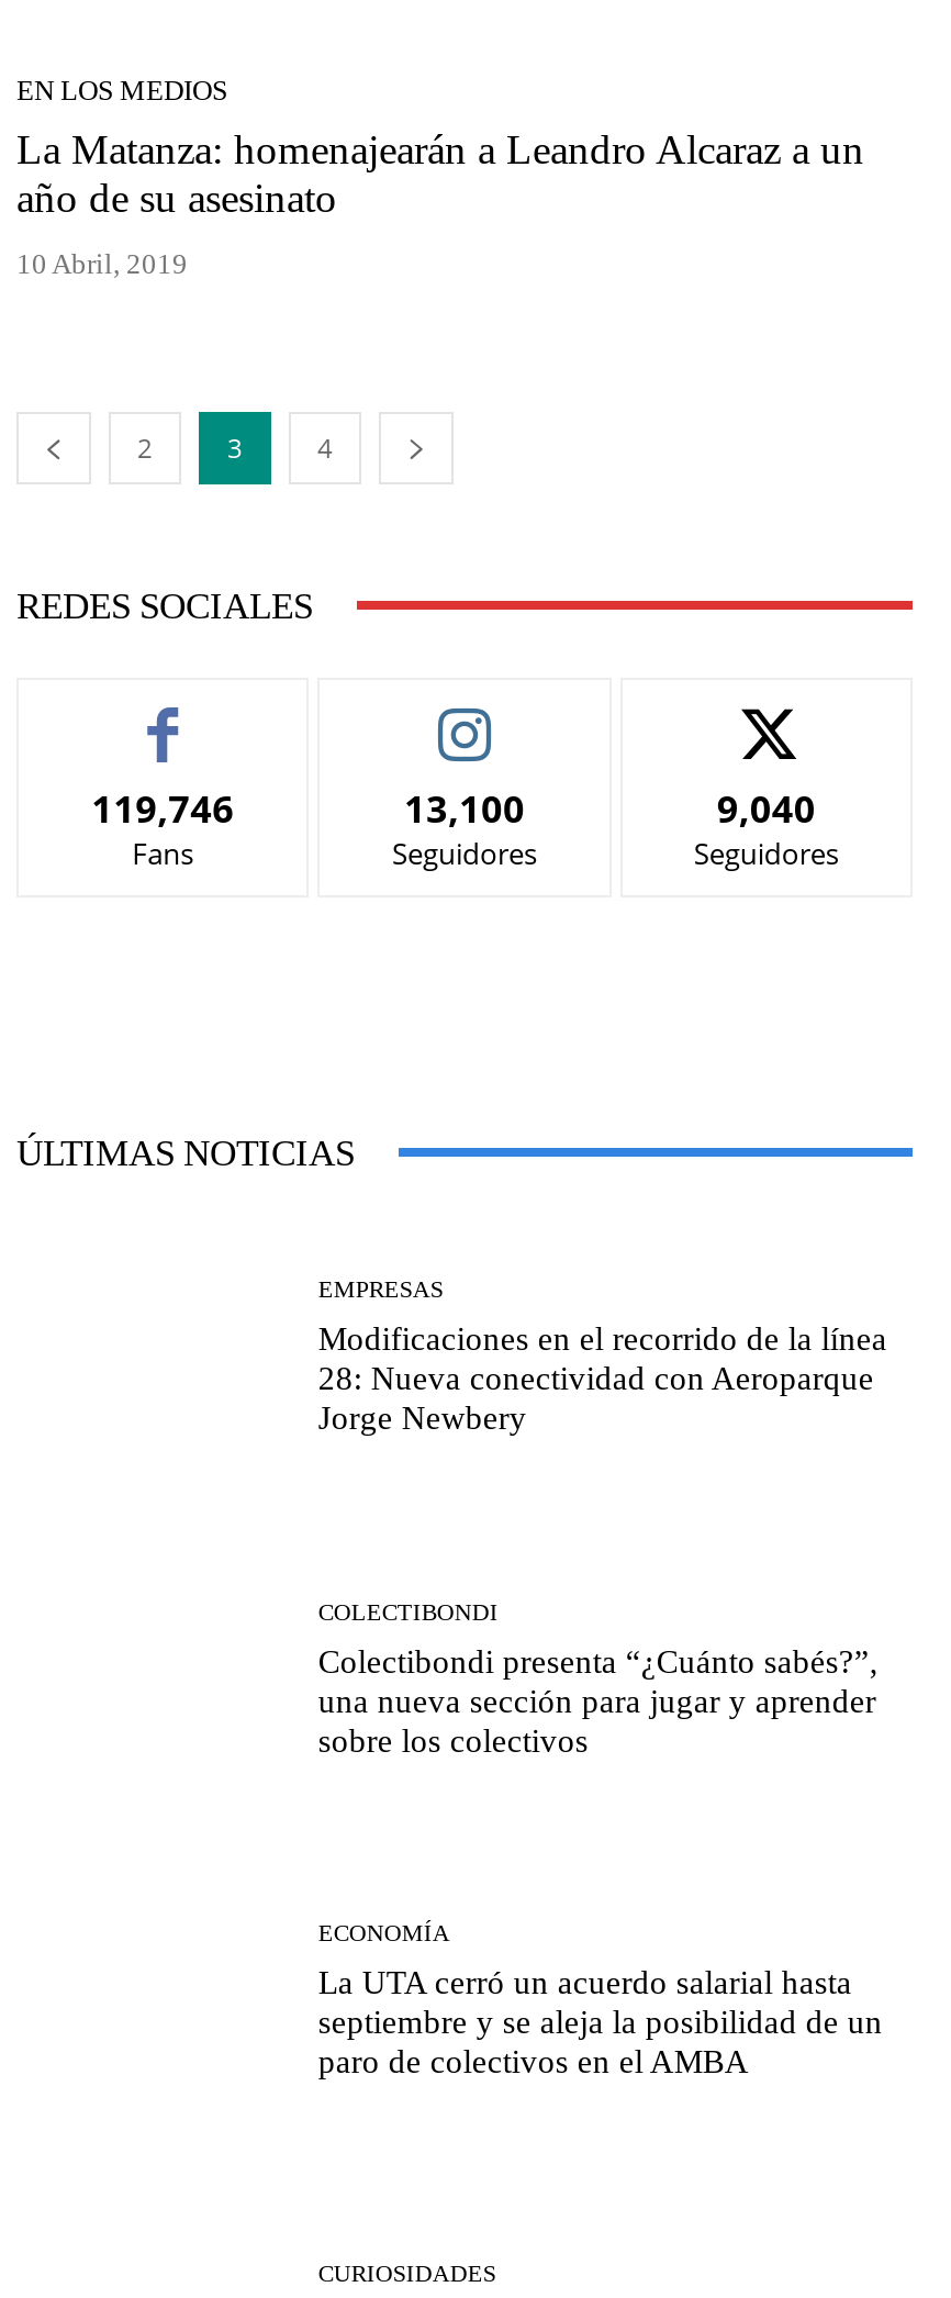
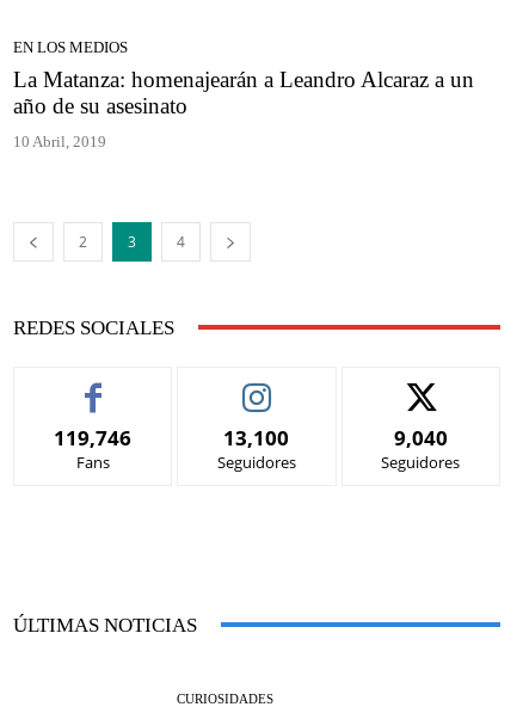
[318,1276,887,1436] EMPRESAS | Modificaciones en el recorrido de la línea | 28: Nueva conectividad con Aeroparque | Jorge Newbery -> none
[318,1598,878,1758] COLECTIBONDI | Colectibondi presenta “¿Cuánto sabés?”, | una nueva sección para jugar y aprender | sobre los colectivos -> none
[318,1919,883,2079] ECONOMÍA | La UTA cerró un acuerdo salarial hasta | septiembre y se aleja la posibilidad de un | paro de colectivos en el AMBA -> none

